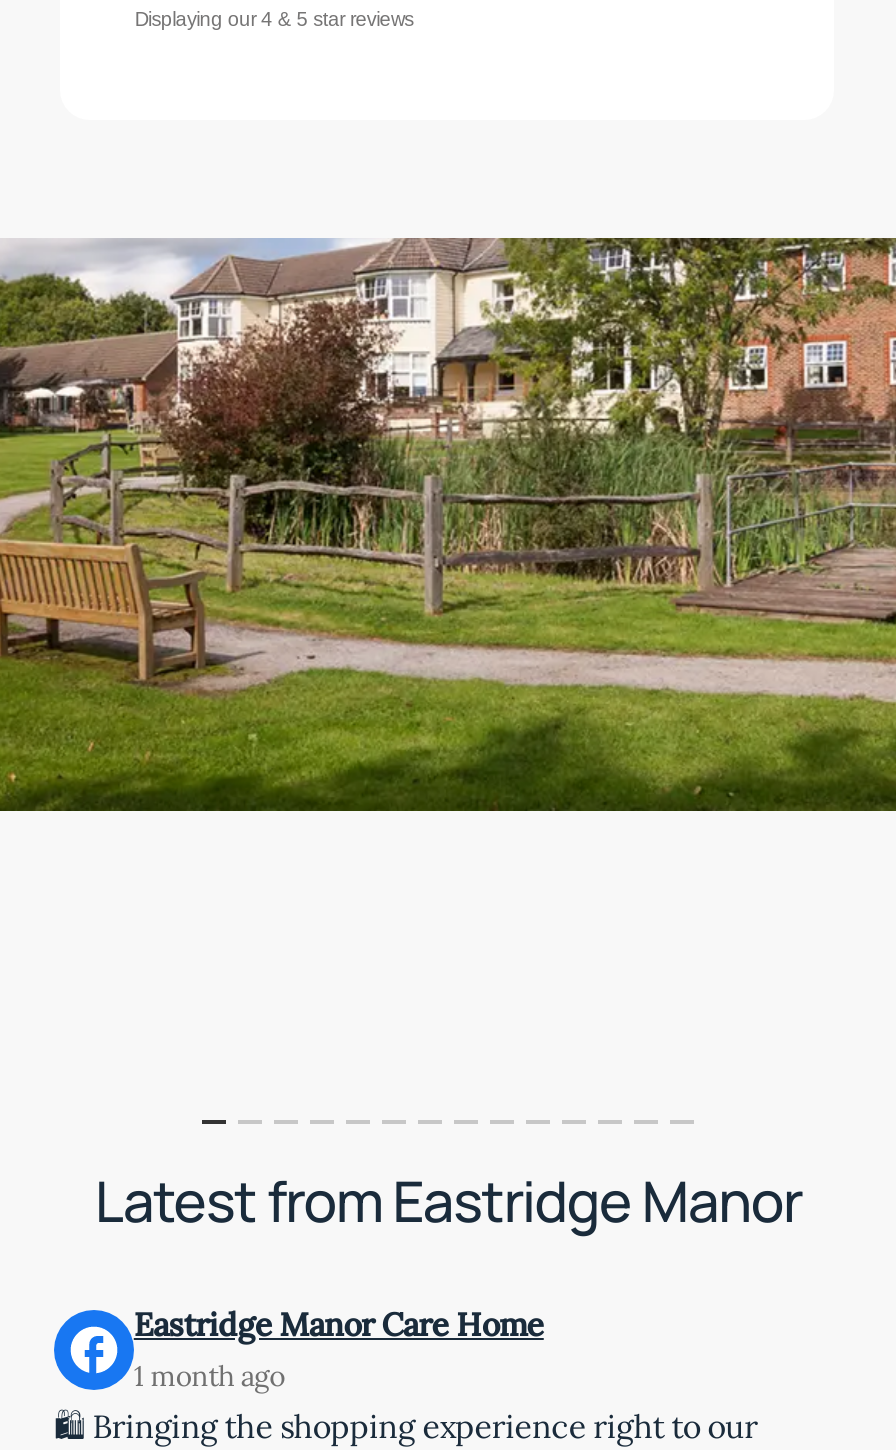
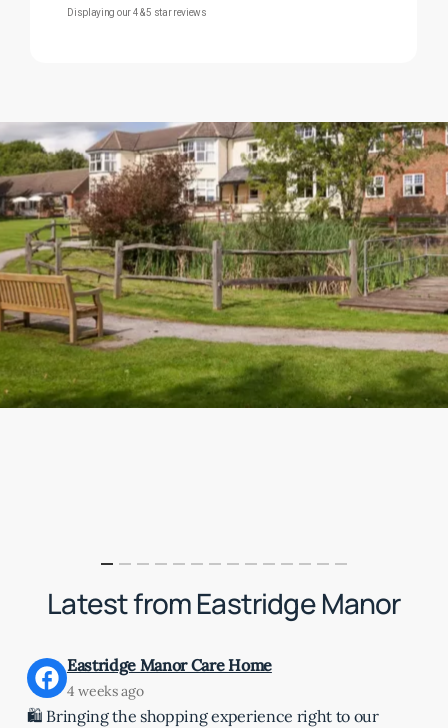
[134,1359,285,1395] 1 month ago -> [67,682,143,700] 4 weeks ago

